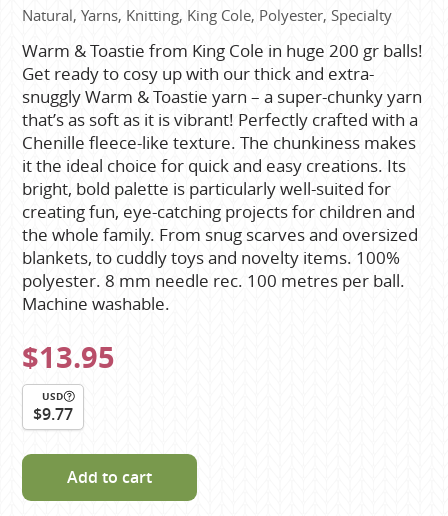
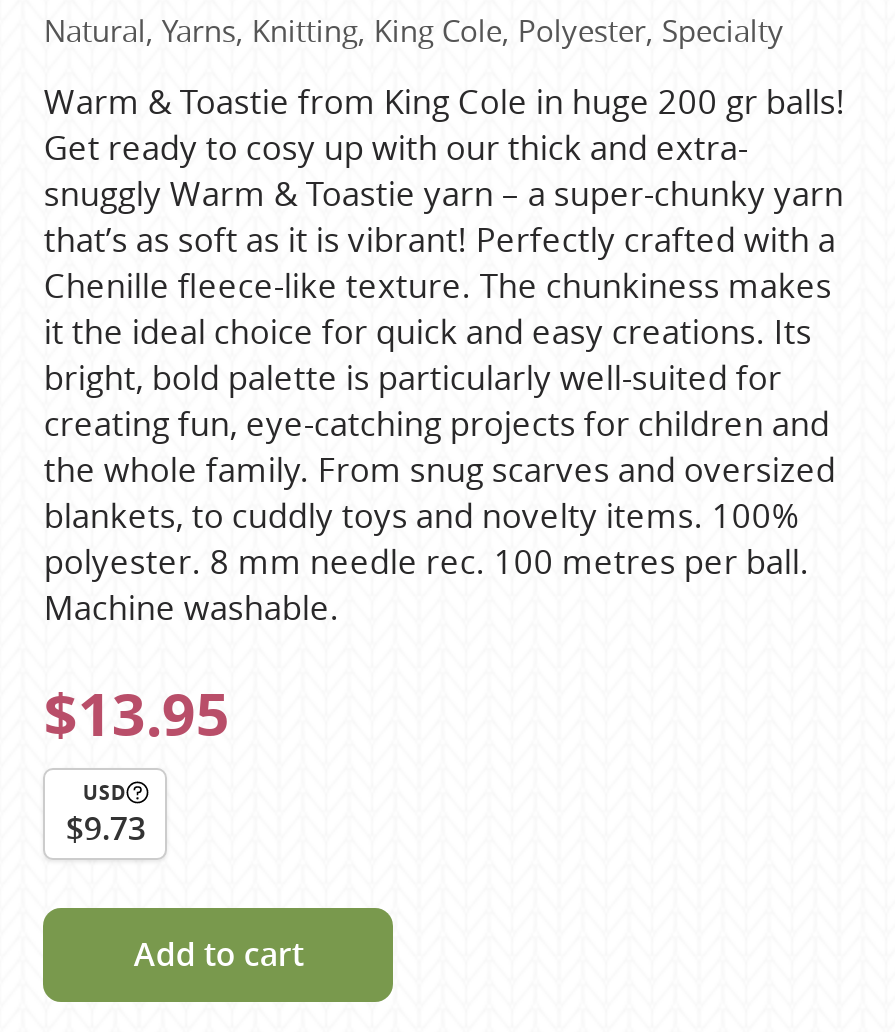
[33,403,73,425] $9.77 -> [66,806,146,850] $9.73

